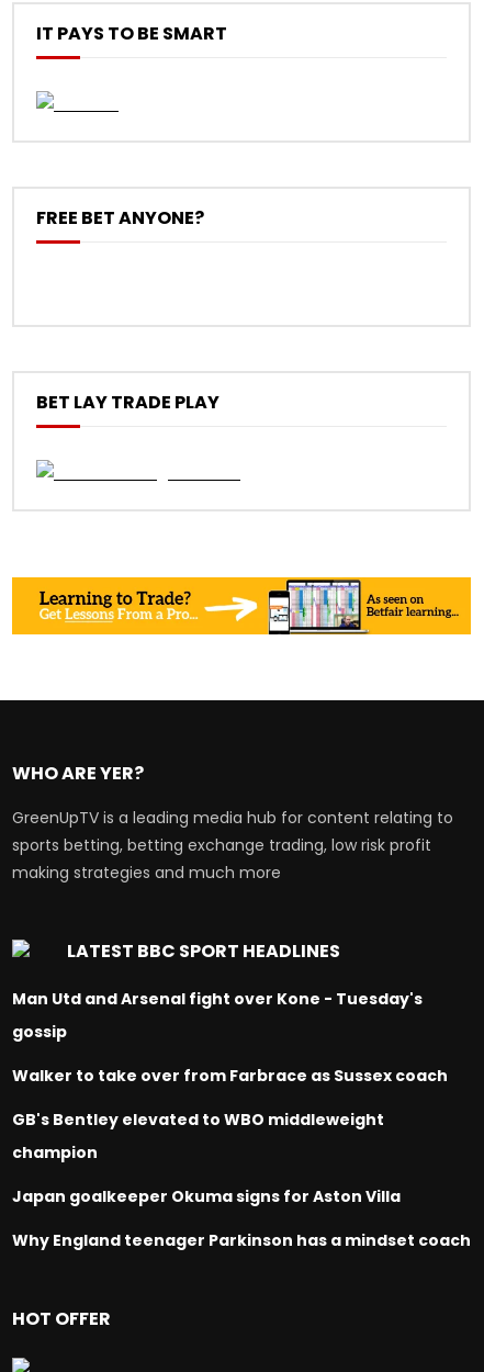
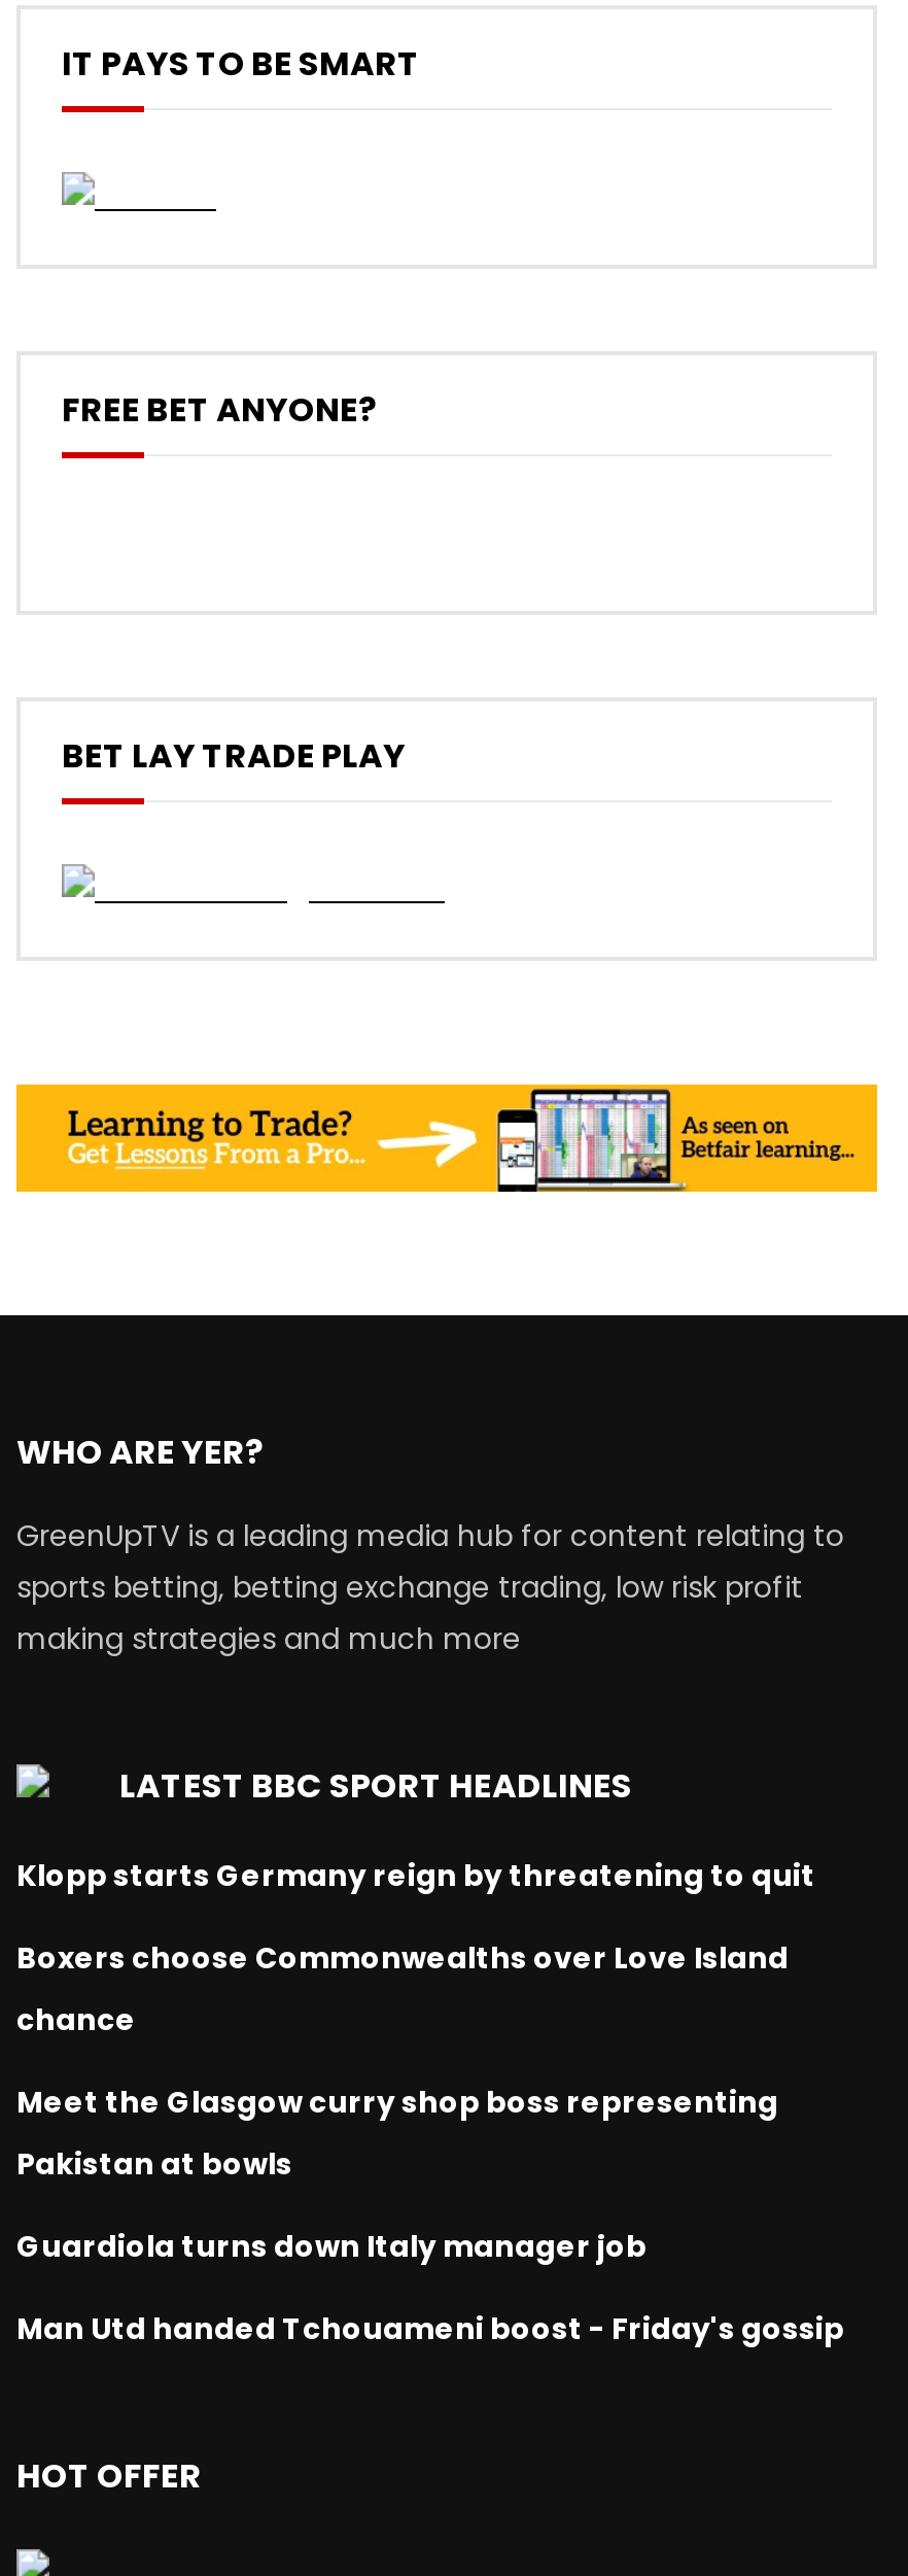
[12,988,423,1010] Man Utd and Arsenal fight over Kone - Tuesday's -> [16,1855,815,1896] Klopp starts Germany reign by threatening to quit
[12,1021,67,1043] gossip -> [16,1938,789,1979] Boxers choose Commonwealths over Love Island
[12,1065,448,1087] Walker to take over from Farbrace as Sussex coach -> [16,1999,136,2041] chance
[12,1109,384,1131] GB's Bentley elevated to WBO middleweight -> [16,2082,778,2123] Meet the Glasgow curry shop boss representing
[12,1142,98,1164] champion -> [16,2144,292,2185] Pakistan at bowls
[12,1186,401,1207] Japan goalkeeper Okuma signs for Aston Villa -> [16,2226,647,2267] Guardiola turns down Italy manager job
[12,1229,471,1251] Why England teenager Parkinson has a mindset coach -> [16,2308,844,2350] Man Utd handed Tchouameni boost - Friday's gossip

